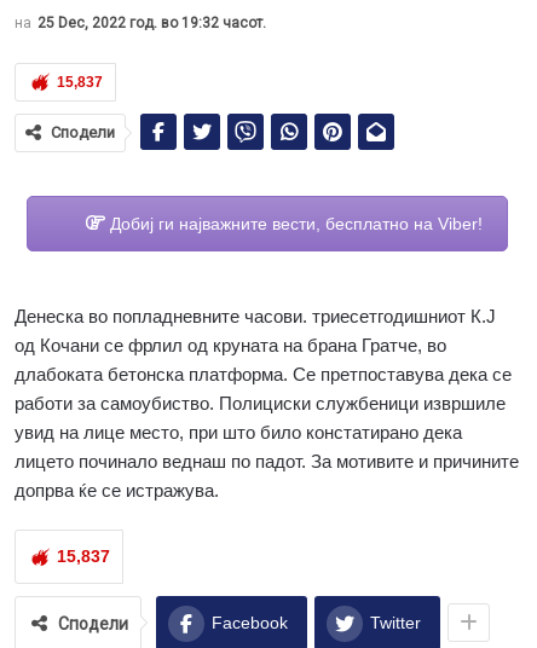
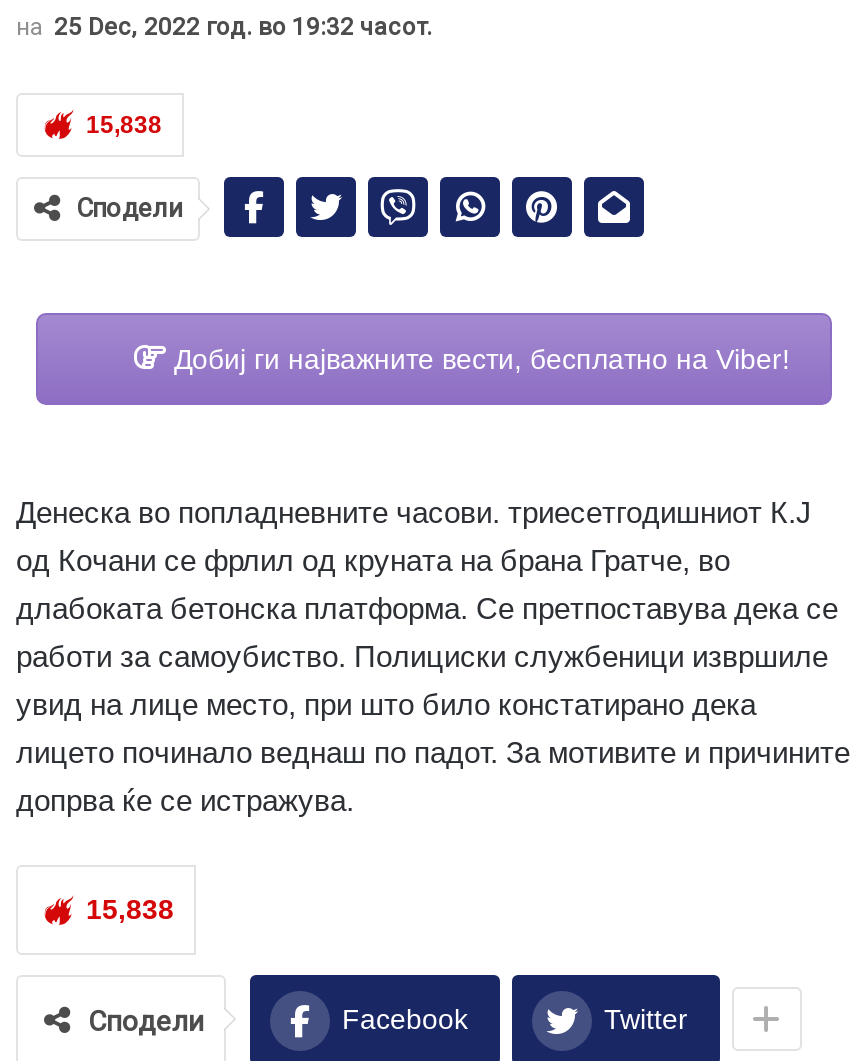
[57,73,103,90] 15,837 -> [86,110,162,138] 15,838
[57,546,110,565] 15,837 -> [86,892,174,924] 15,838

